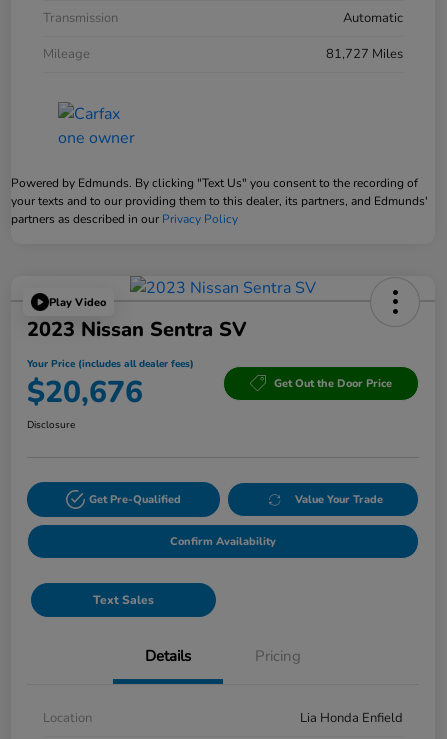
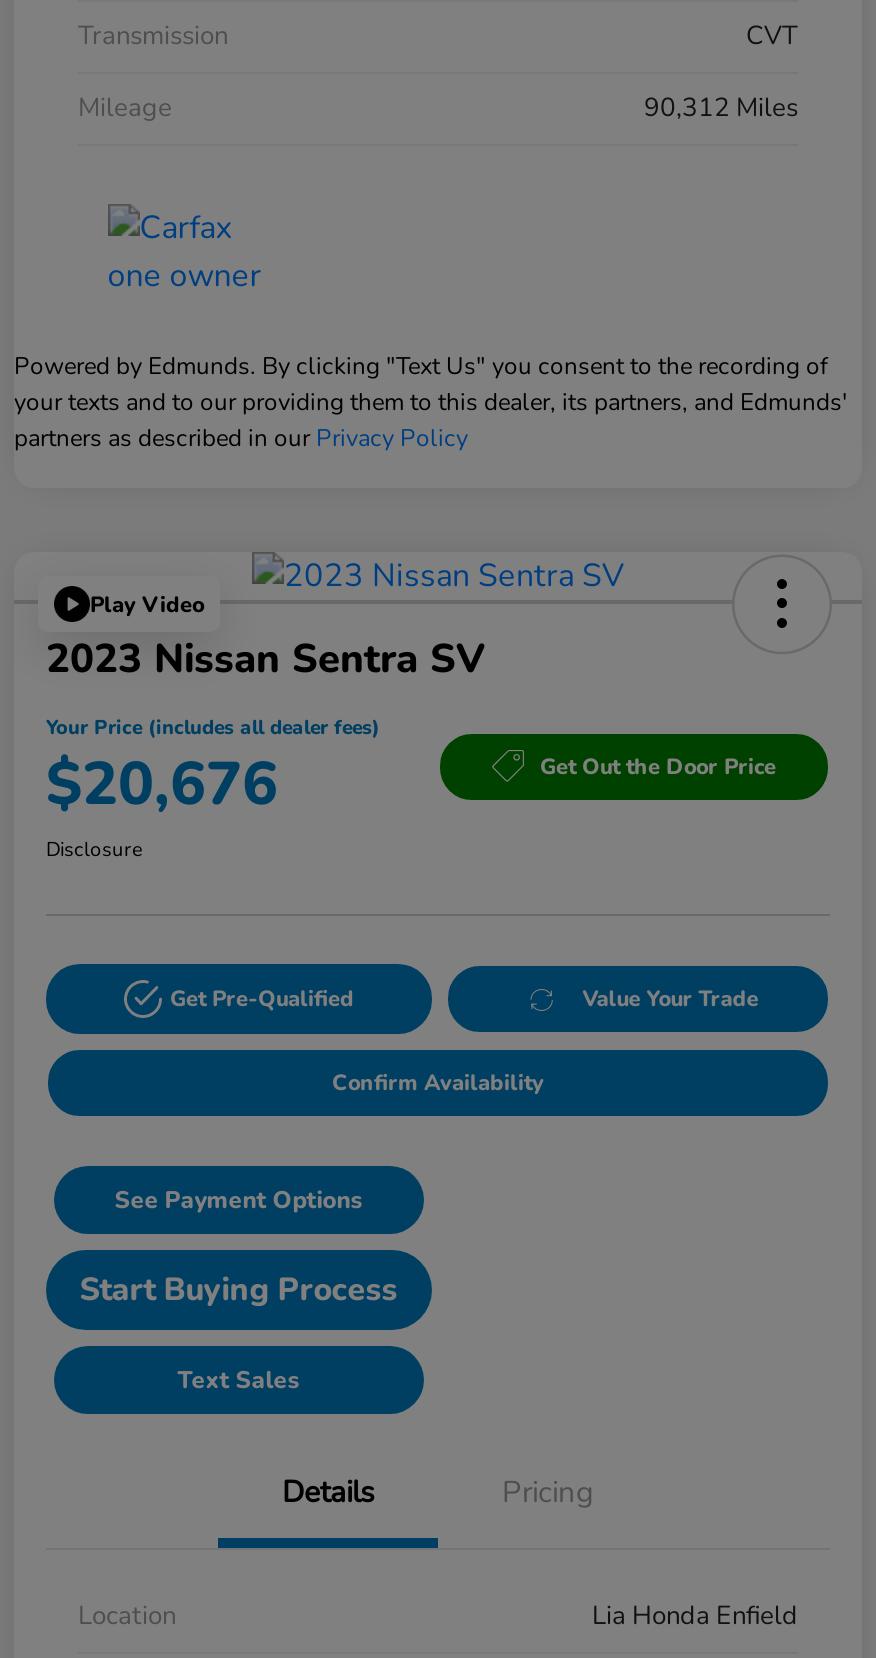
[343,9,403,27] Automatic -> [746,18,798,54] CVT
[326,45,403,63] 81,727 Miles -> [644,90,798,126] 90,312 Miles
none -> [80,1184,398,1312] See Payment Options | Start Buying Process

